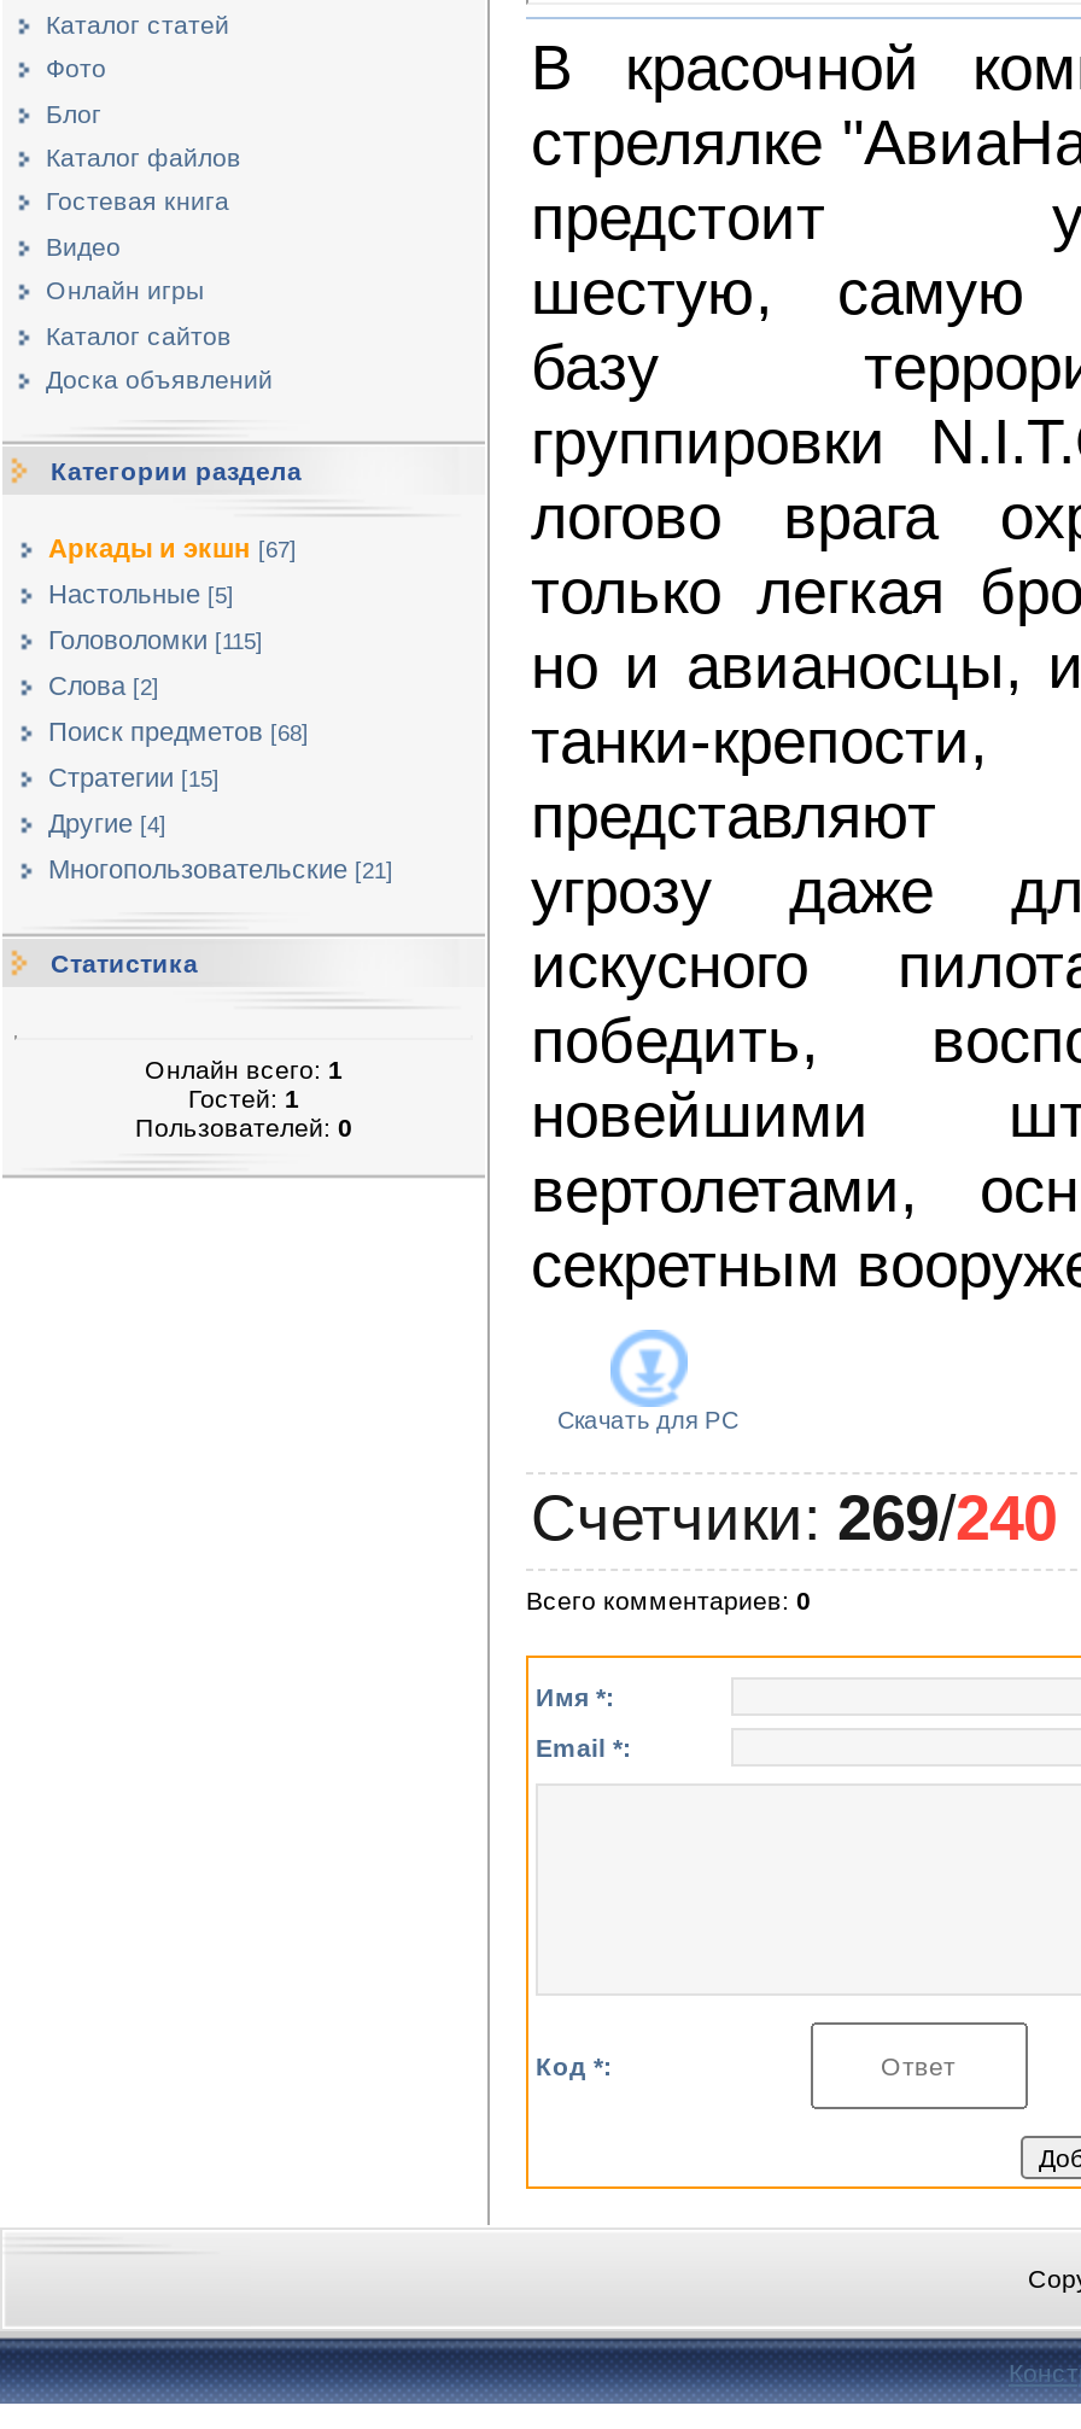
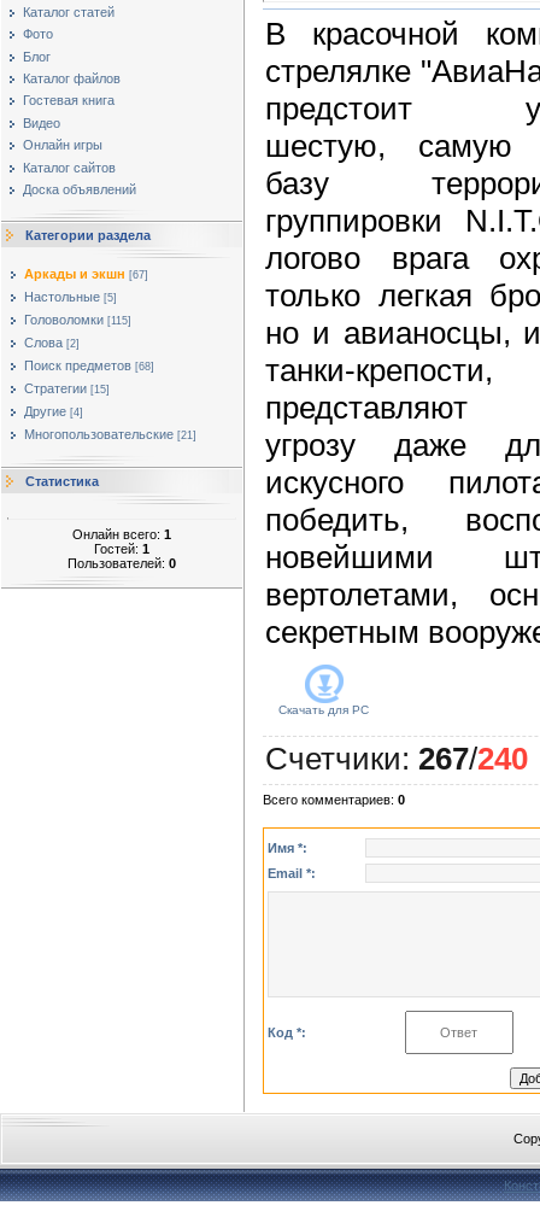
[531,1482,1057,1555] Счетчики: 269/240 -> [265,741,528,777] Счетчики: 267/240

